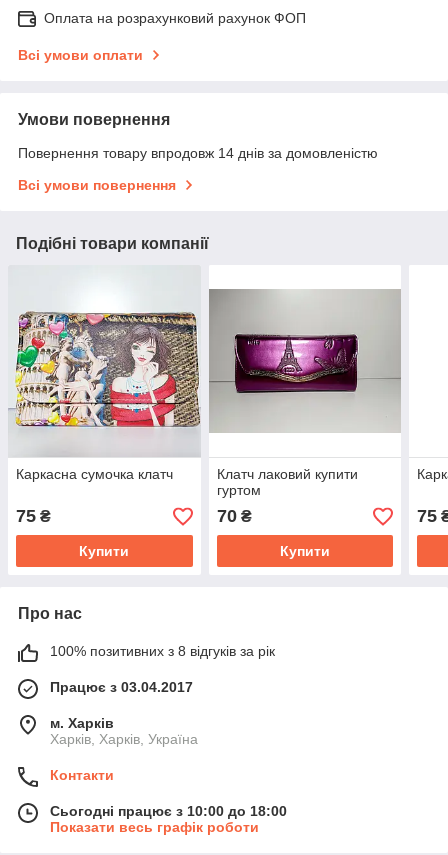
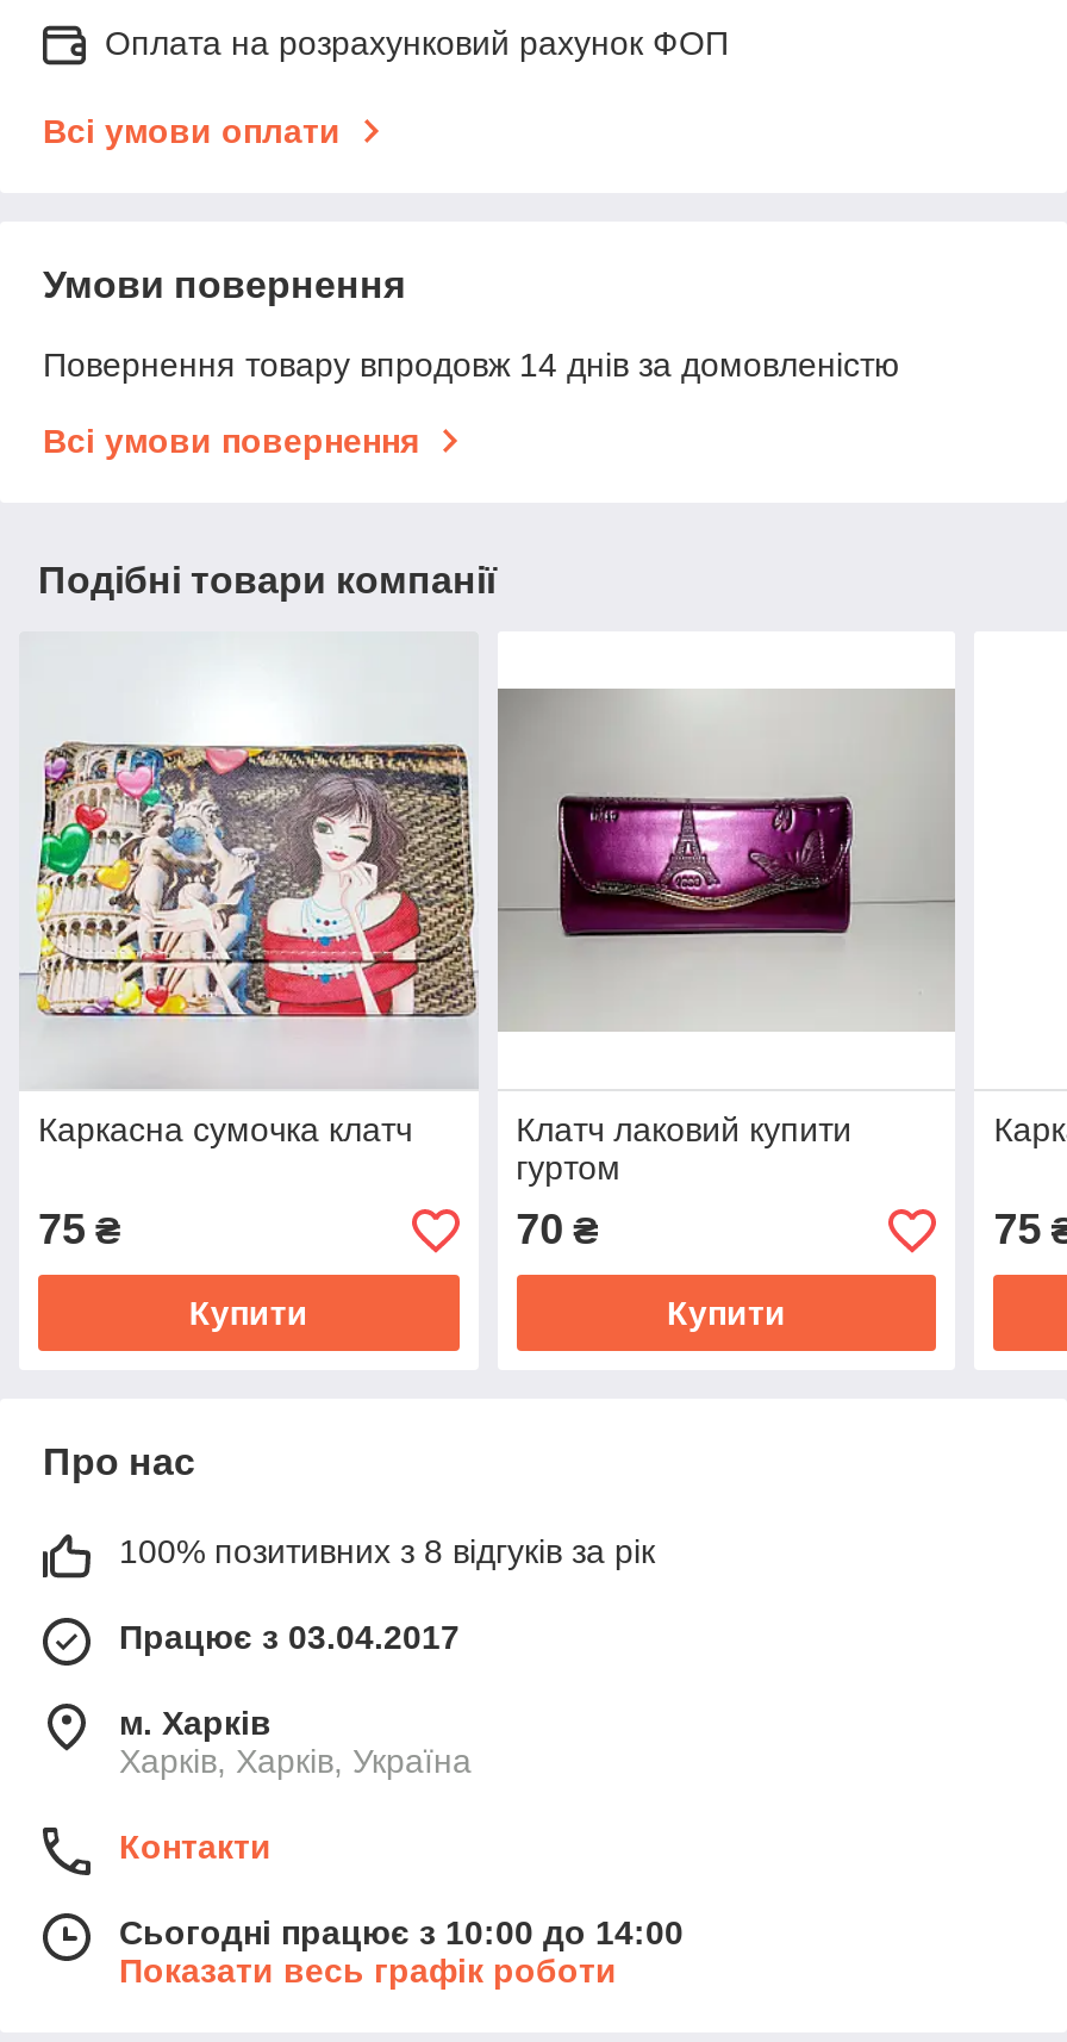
[50,803,287,819] Сьогодні працює з 10:00 до 18:00 -> [119,1914,684,1952] Сьогодні працює з 10:00 до 14:00

